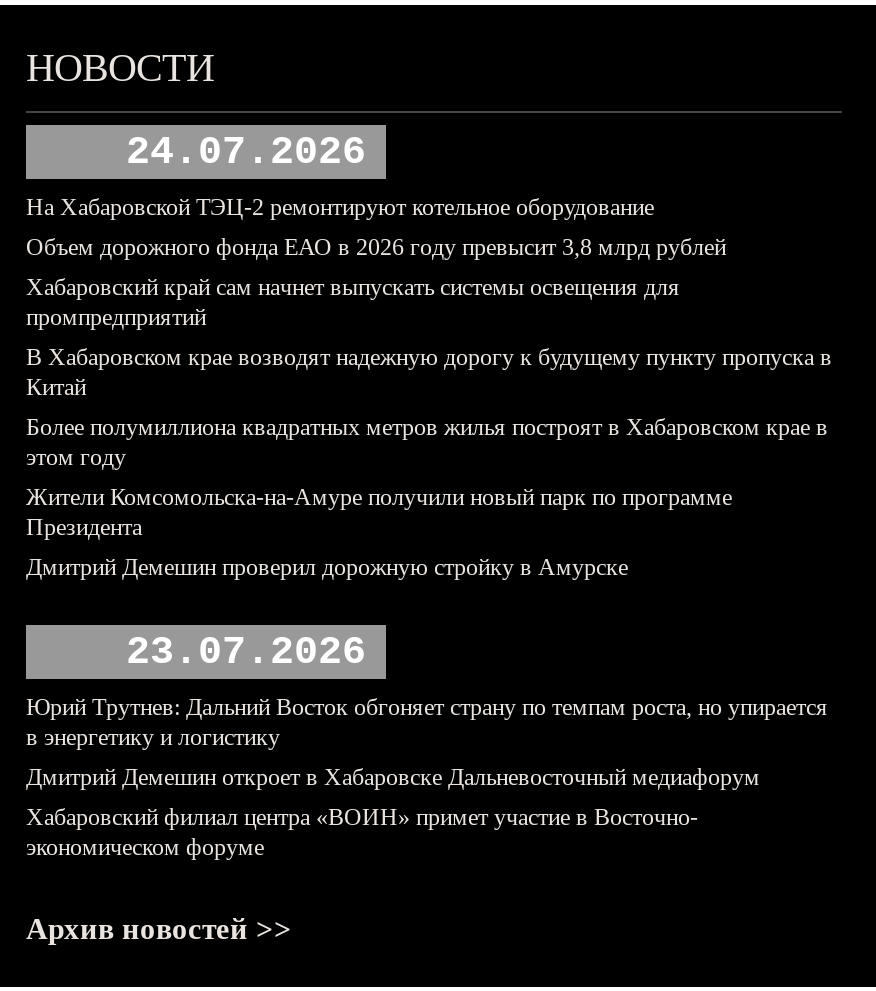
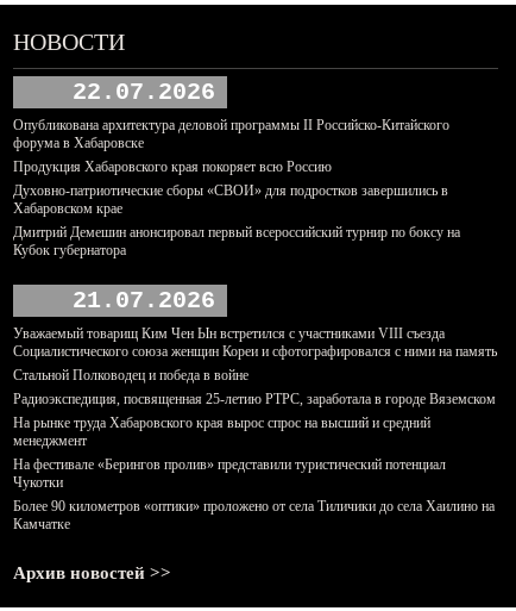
[26,129,832,581] 24.07.2026 | На Хабаровской ТЭЦ-2 ремонтируют котельное оборудование | Объем дорожного фонда ЕАО в 2026 году превысит 3,8 млрд рублей | Хабаровский край сам начнет выпускать системы освещения для | промпредприятий | В Хабаровском крае возводят надежную дорогу к будущему пункту пропуска в | Китай | Более полумиллиона квадратных метров жилья построят в Хабаровском крае в | этом году | Жители Комсомольска-на-Амуре получили новый парк по программе | Президента | Дмитрий Демешин проверил дорожную стройку в Амурске -> [13,79,460,258] 22.07.2026 | Опубликована архитектура деловой программы II Российско-Китайского | форума в Хабаровске | Продукция Хабаровского края покоряет всю Россию | Духовно-патриотические сборы «СВОИ» для подростков завершились в | Хабаровском крае | Дмитрий Демешин анонсировал первый всероссийский турнир по боксу на | Кубок губернатора
[26,629,828,861] 23.07.2026 | Юрий Трутнев: Дальний Восток обгоняет страну по темпам роста, но упирается | в энергетику и логистику | Дмитрий Демешин откроет в Хабаровске Дальневосточный медиафорум | Хабаровский филиал центра «ВОИН» примет участие в Восточно- | экономическом форуме -> [13,287,497,532] 21.07.2026 | Уважаемый товарищ Ким Чен Ын встретился с участниками VIII съезда | Социалистического союза женщин Кореи и сфотографировался с ними на память | Стальной Полководец и победа в войне | Радиоэкспедиция, посвященная 25-летию РТРС, заработала в городе Вяземском | На рынке труда Хабаровского края вырос спрос на высший и средний | менеджмент | На фестивале «Берингов пролив» представили туристический потенциал | Чукотки | Более 90 километров «оптики» проложено от села Тиличики до села Хаилино на | Камчатке

